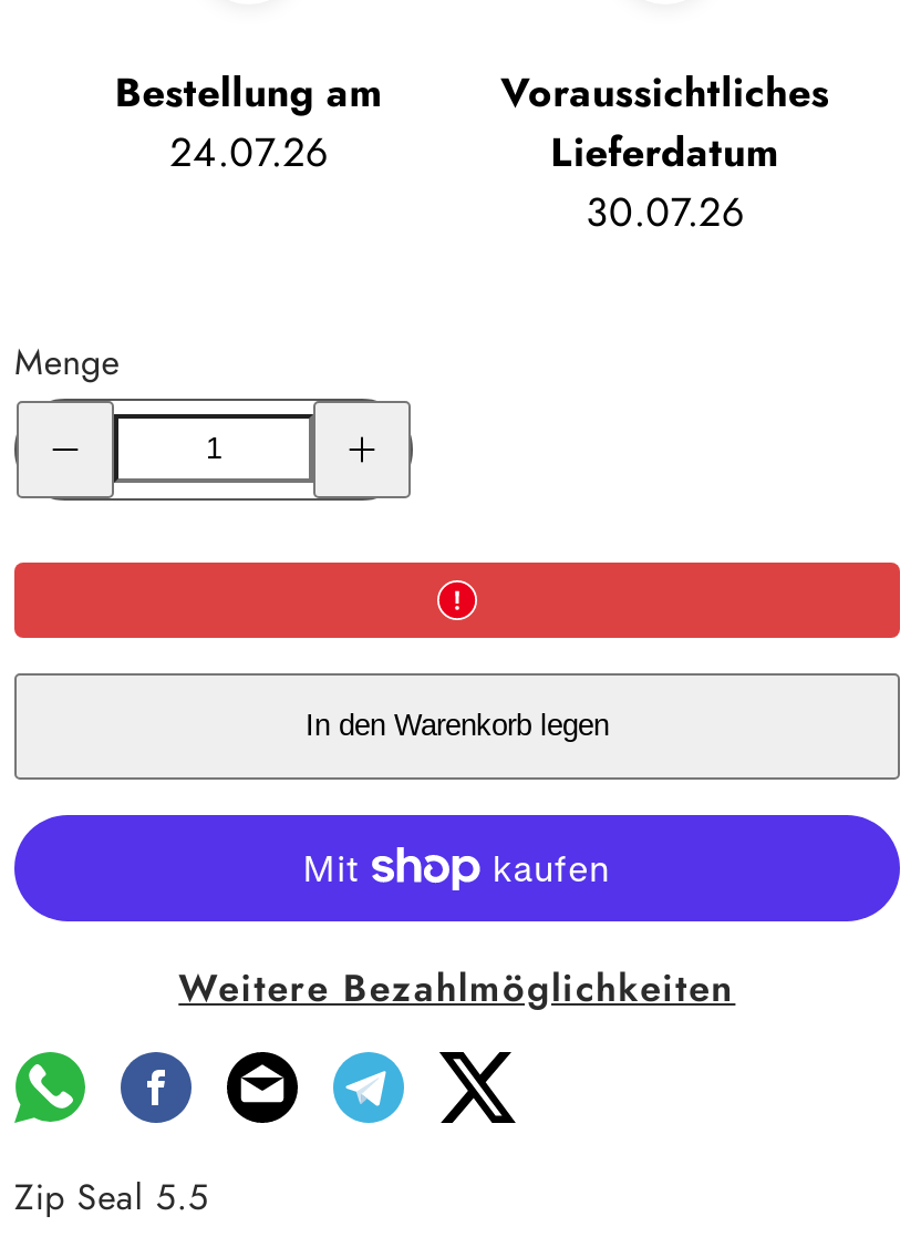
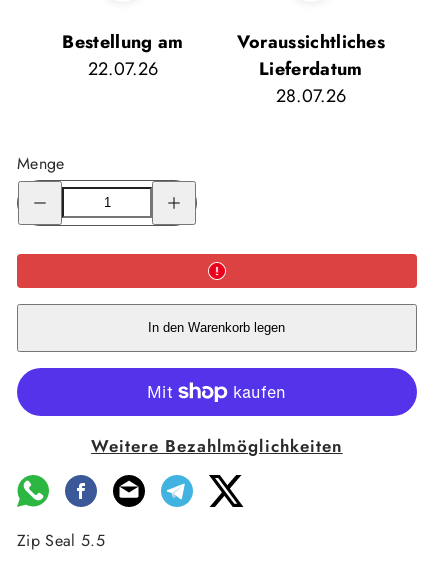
[170,123,328,181] 24.07.26 -> [88,55,158,81] 22.07.26
[586,183,744,240] 30.07.26 -> [276,82,346,108] 28.07.26

